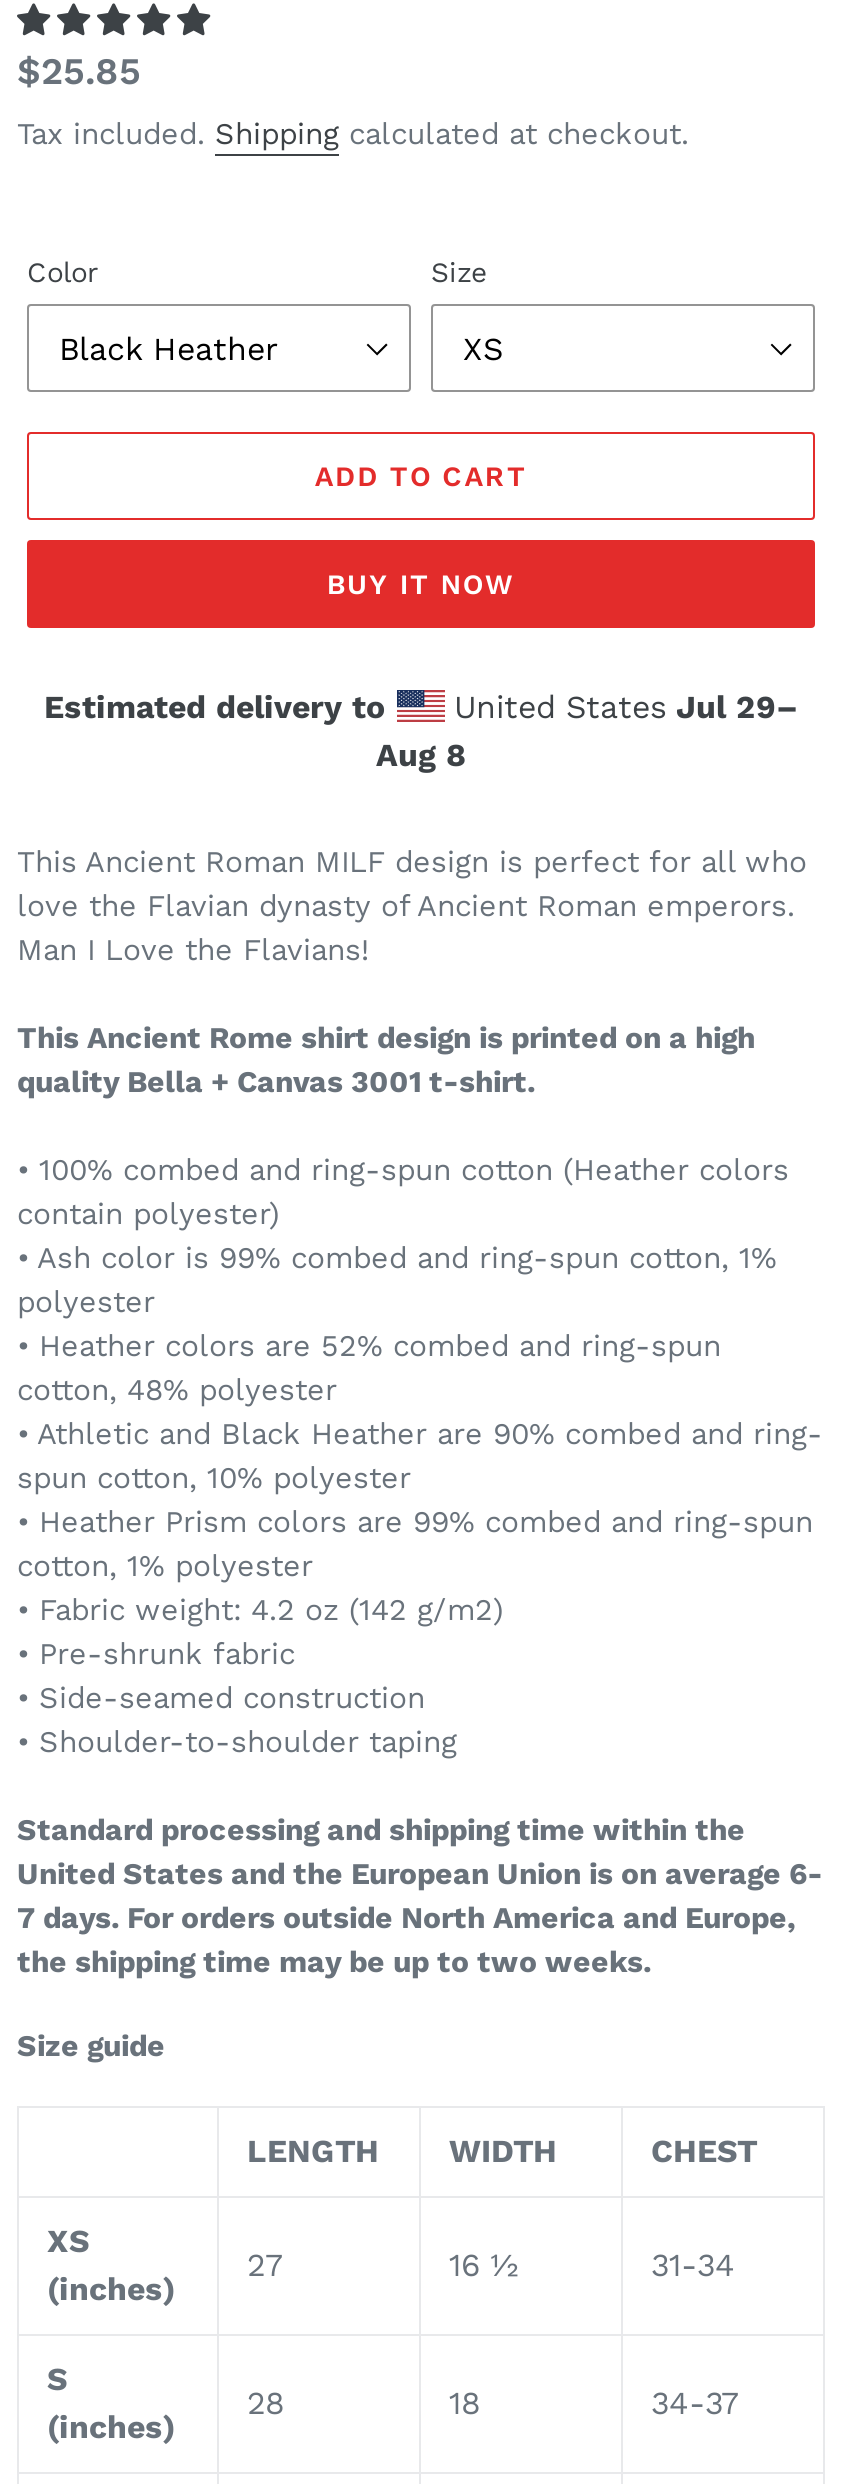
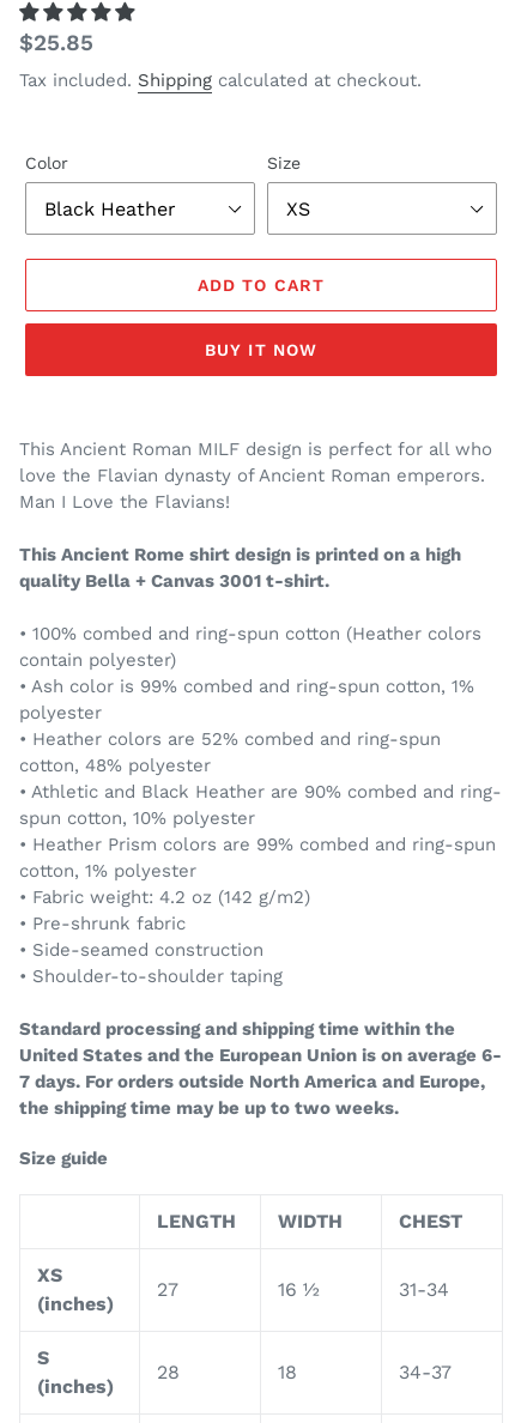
[44,688,798,774] Estimated delivery to | United States Jul 29– | Aug 8 -> none

